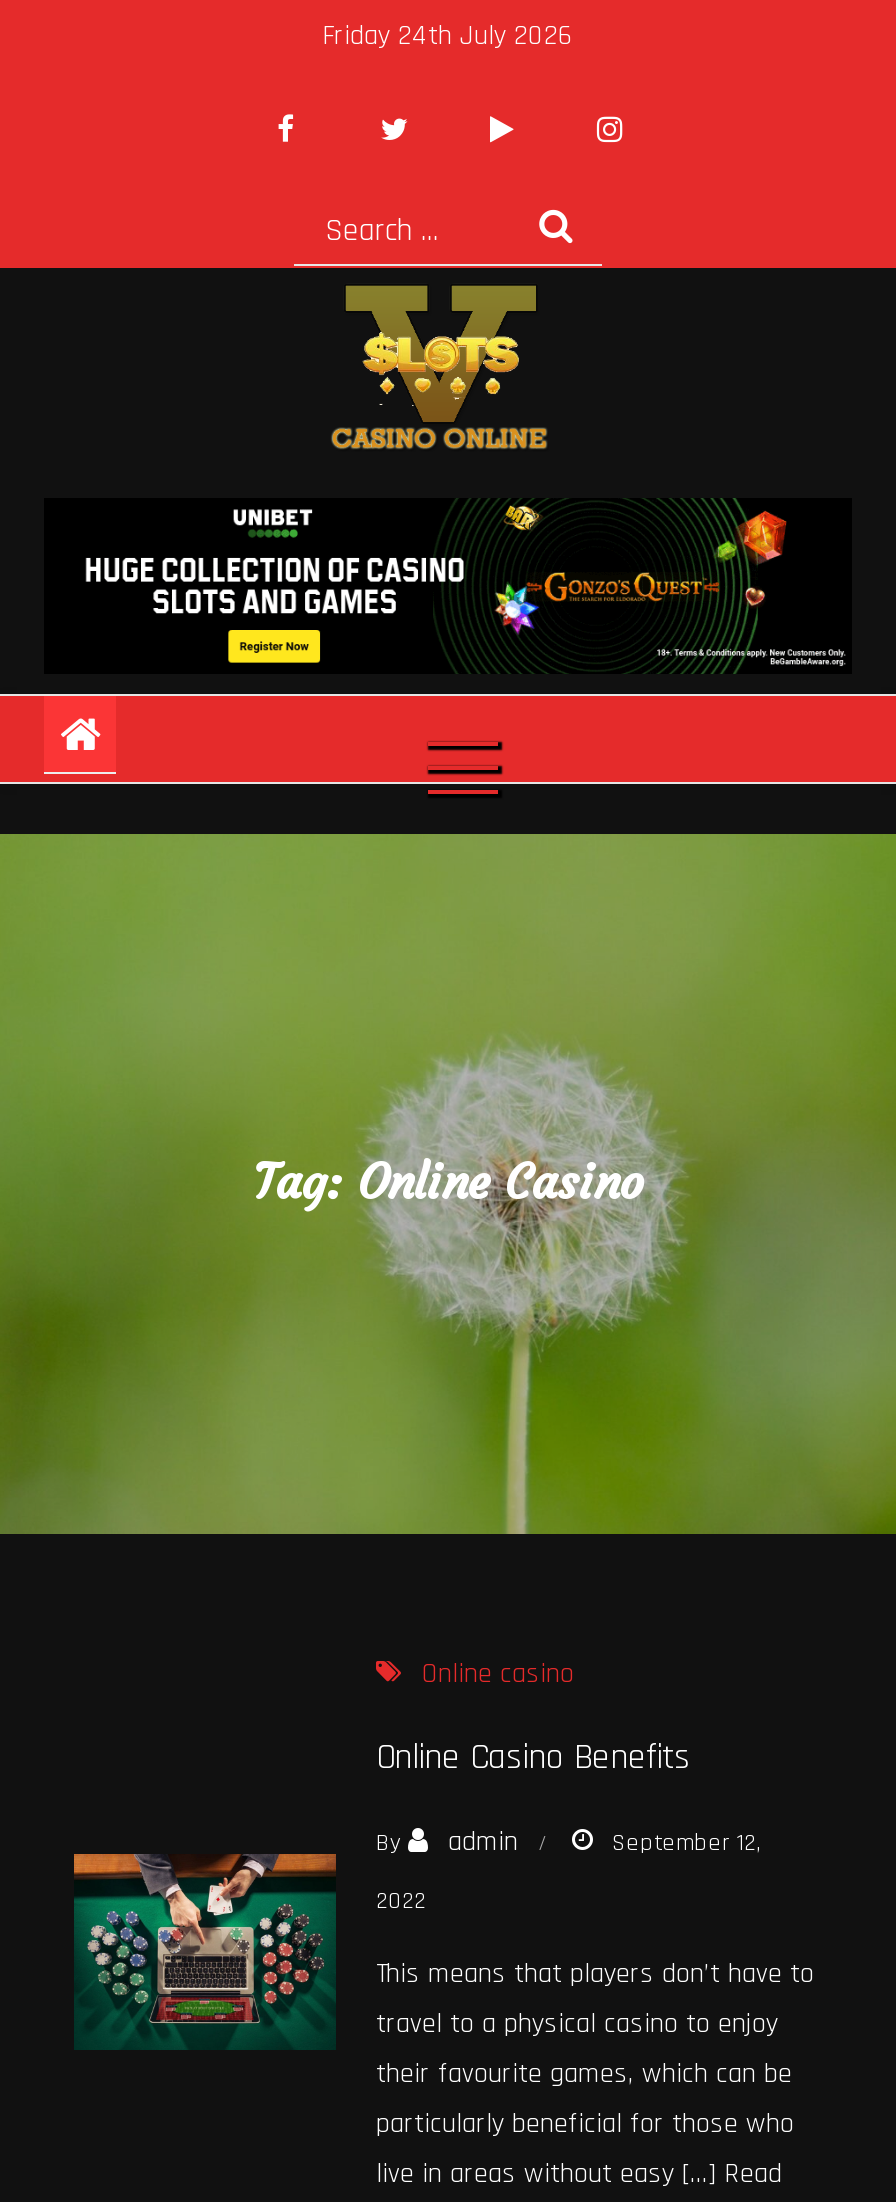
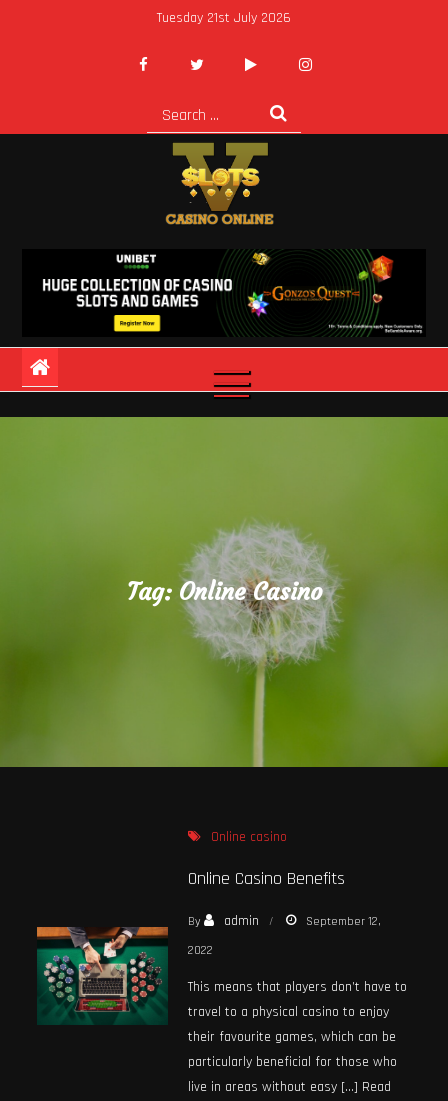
[322,18,574,54] Friday 24th July 2026 -> [157,9,291,27] Tuesday 21st July 2026

